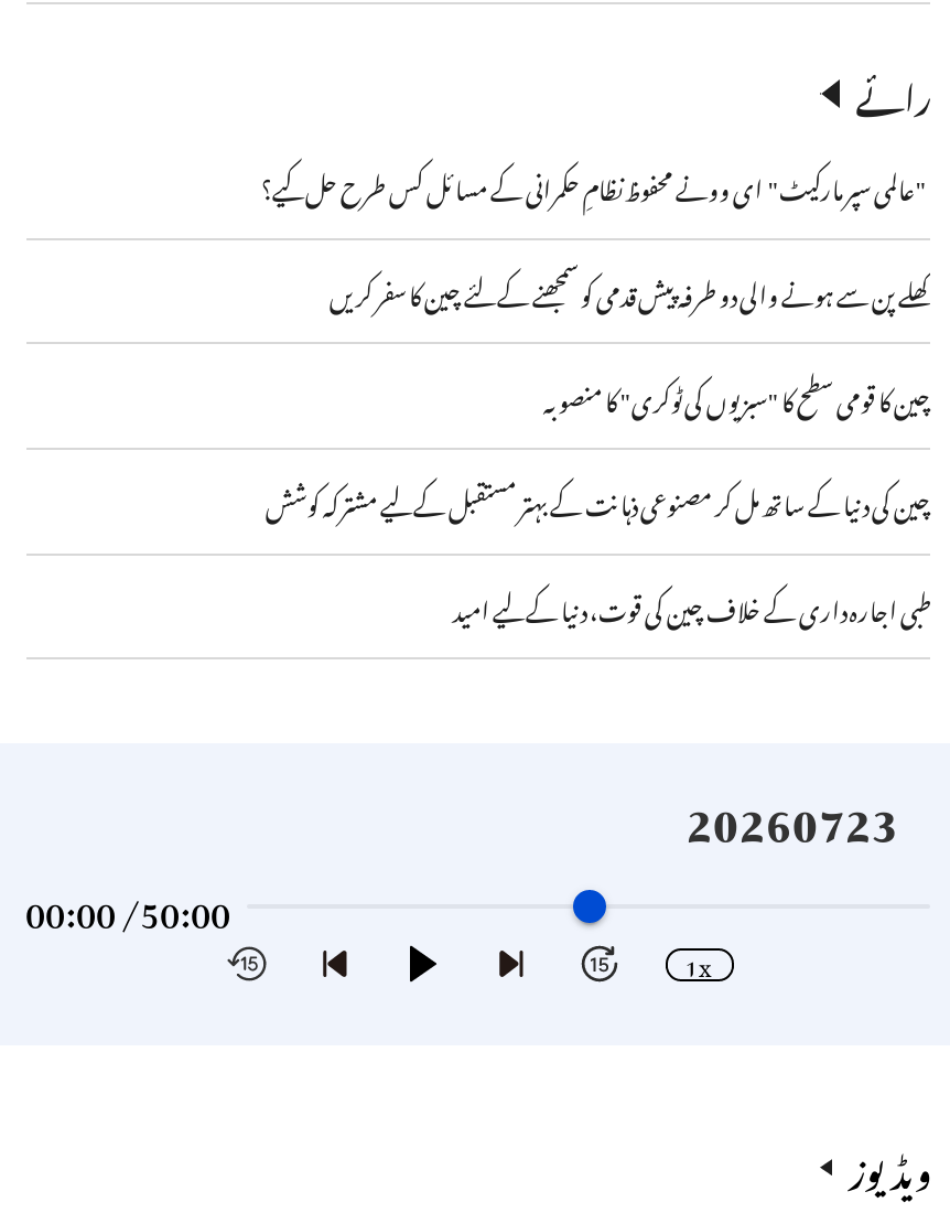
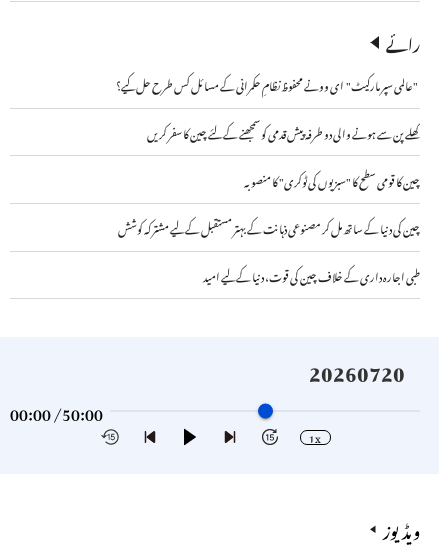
[686,760,898,870] 20260723 -> [309,344,405,394] 20260720

